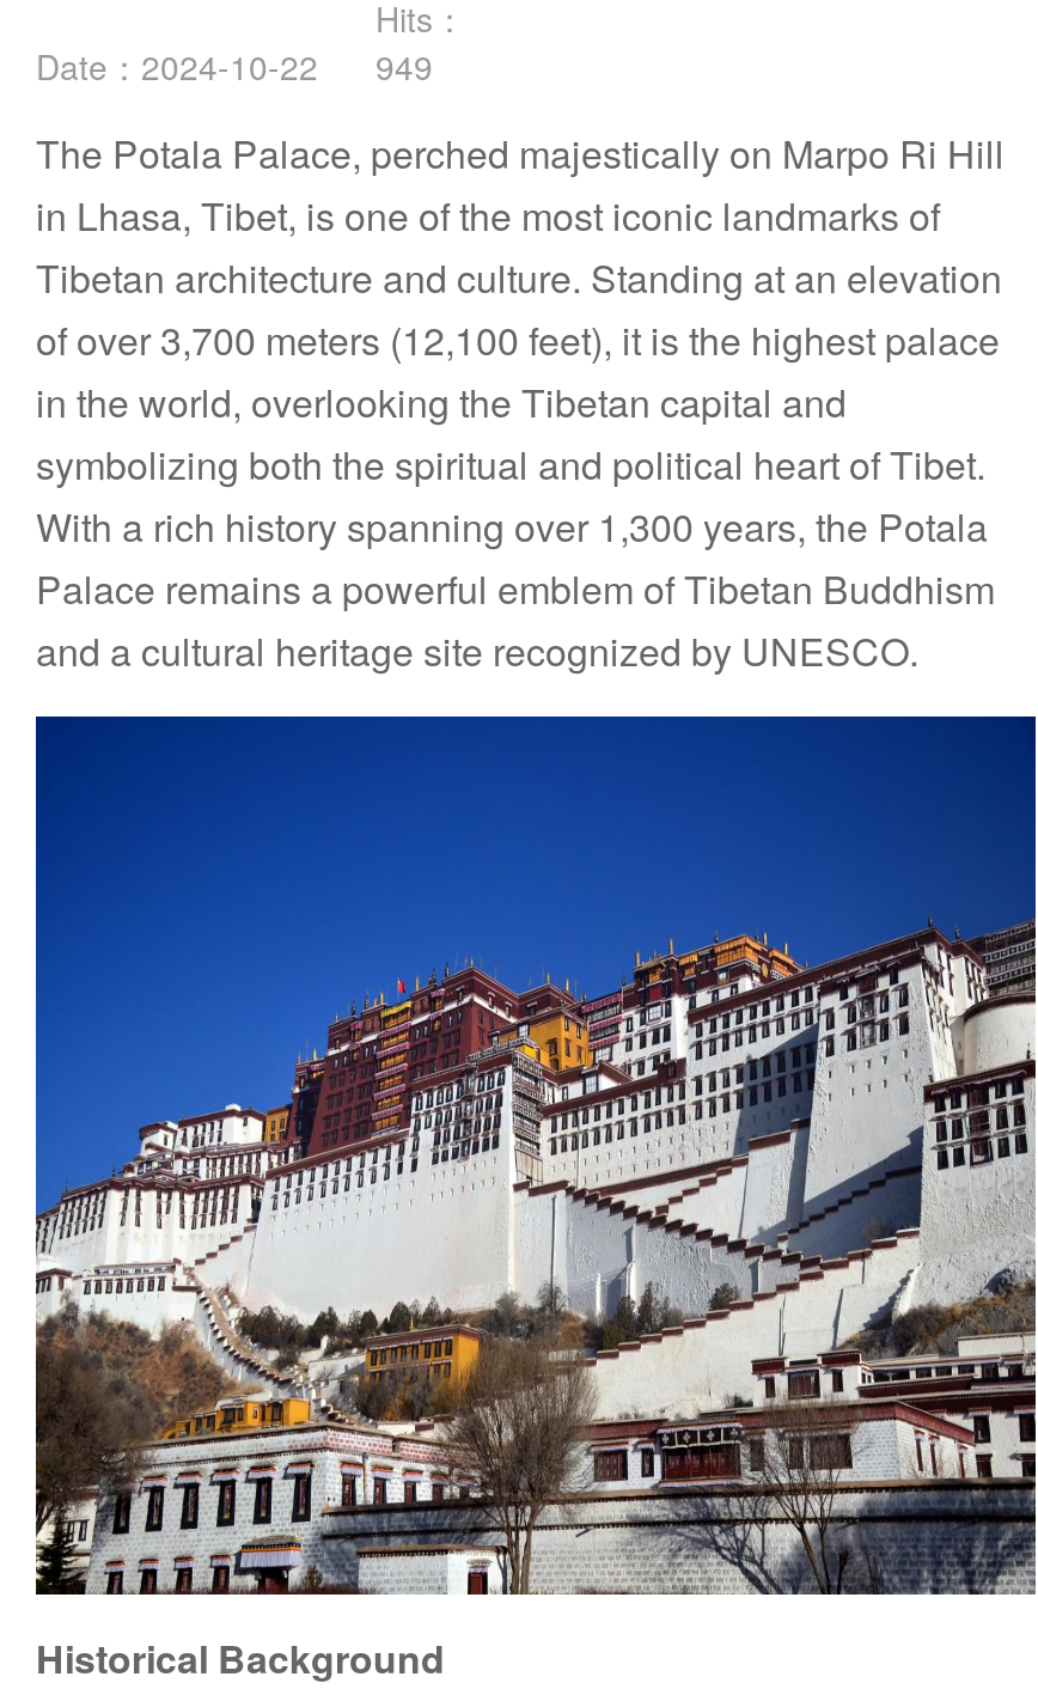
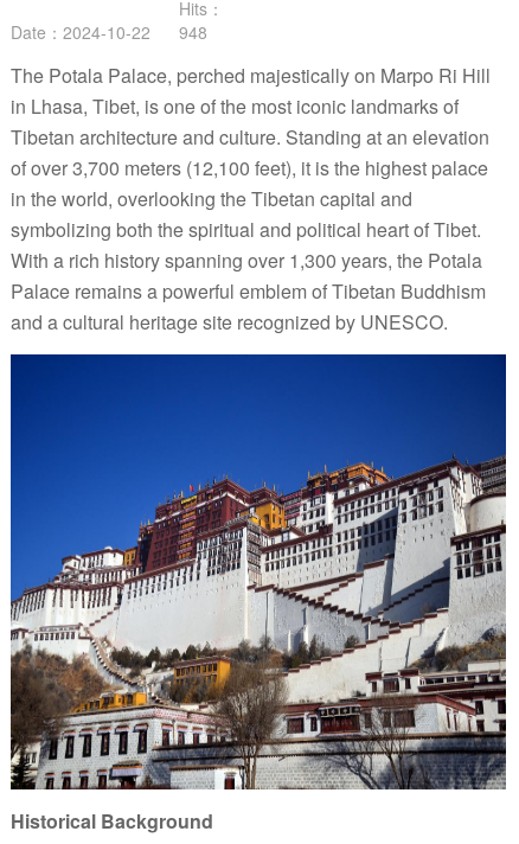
[36,42,433,90] Date：2024-10-22 949 -> [11,20,207,44] Date：2024-10-22 948

